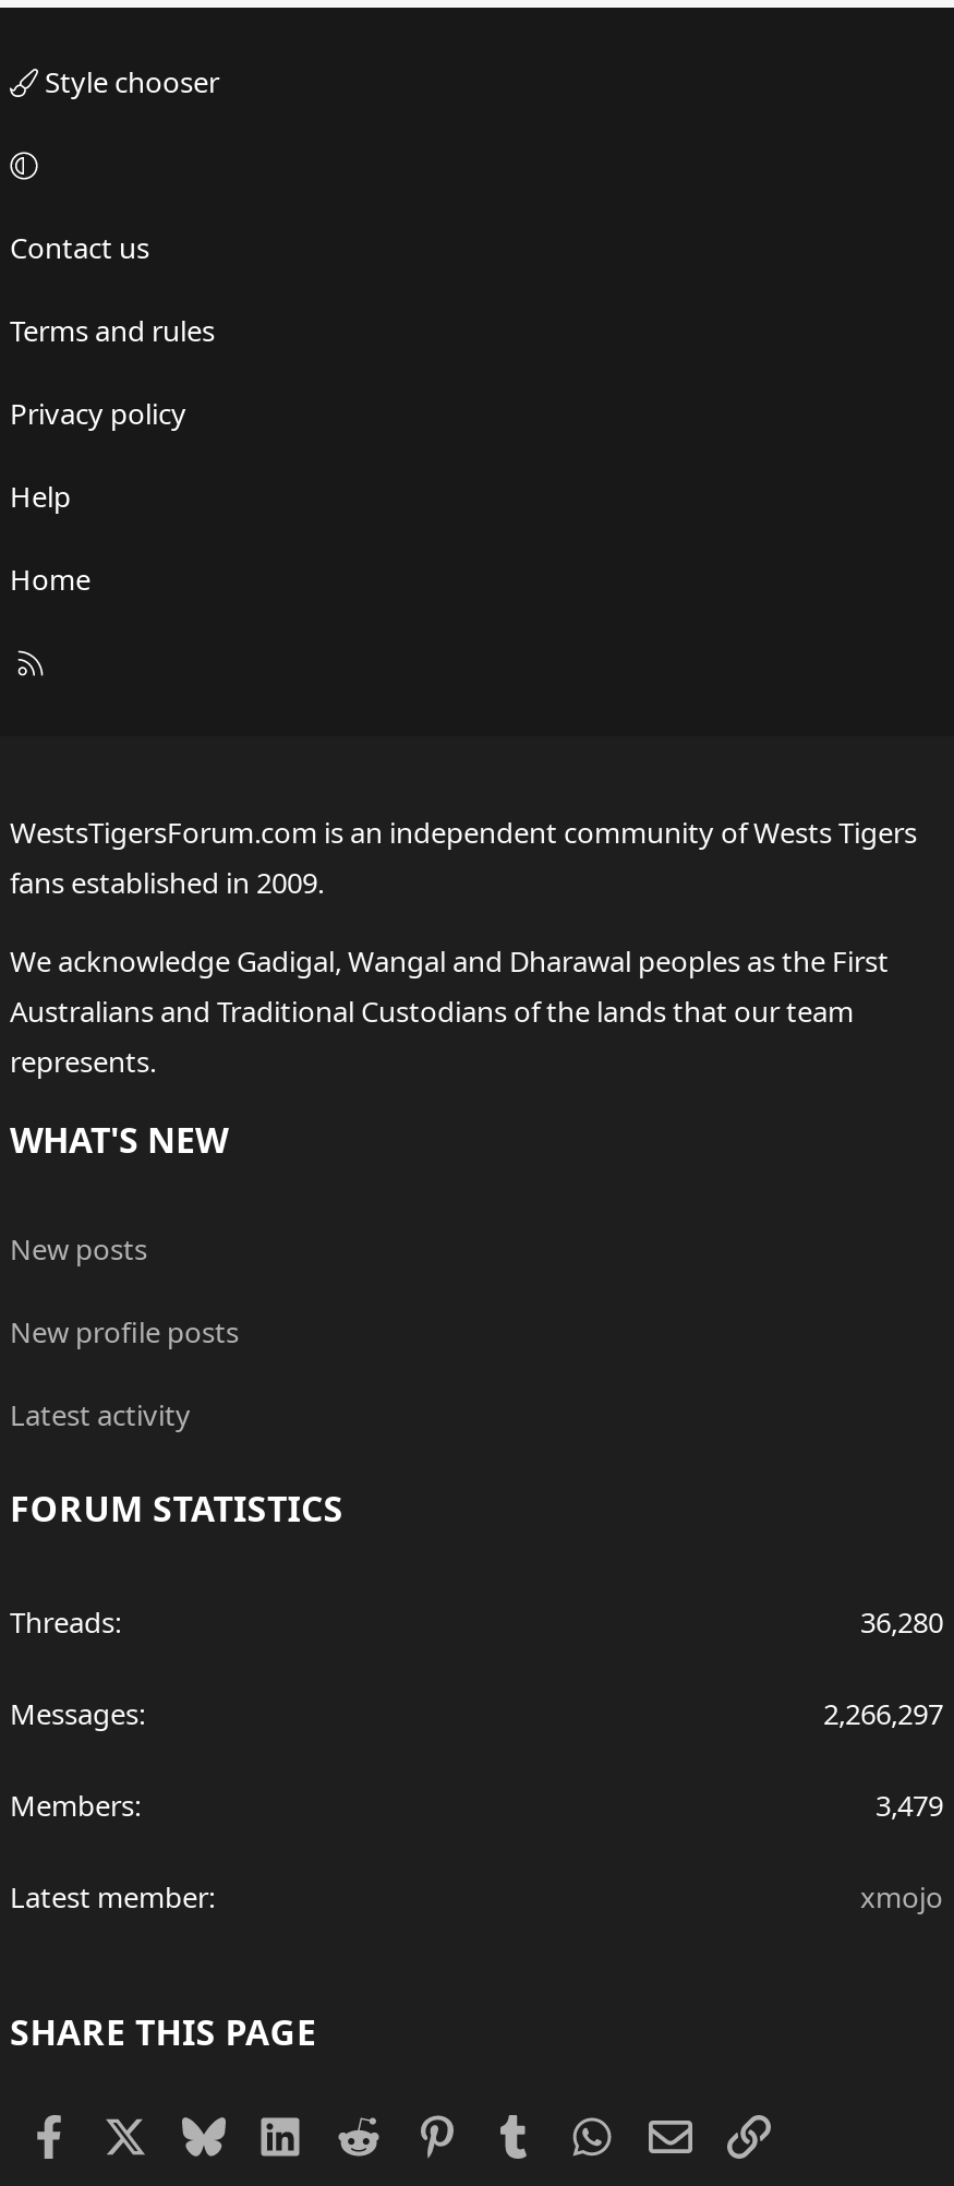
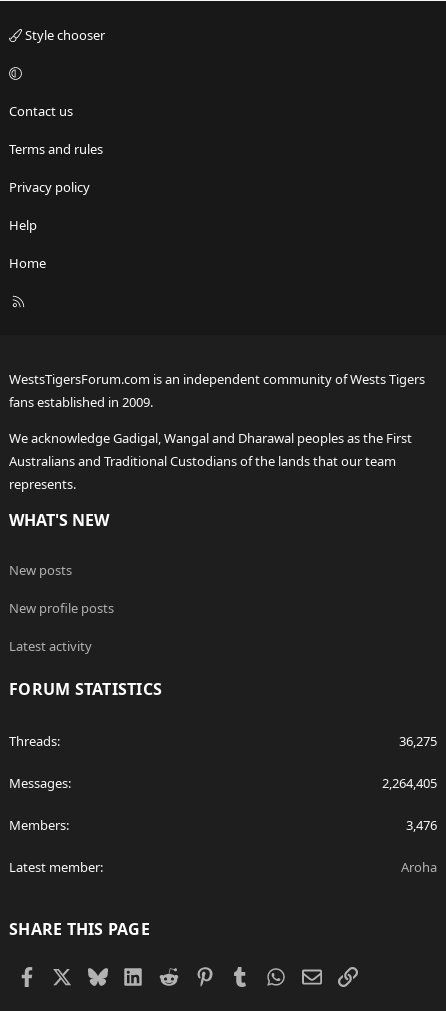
[860,1602,943,1642] 36,280 -> [399,732,437,750] 36,275
[823,1694,943,1733] 2,266,297 -> [382,774,437,792] 2,264,405
[875,1786,943,1825] 3,479 -> [406,816,437,834] 3,476
[860,1877,943,1917] xmojo -> [401,858,437,876] Aroha

